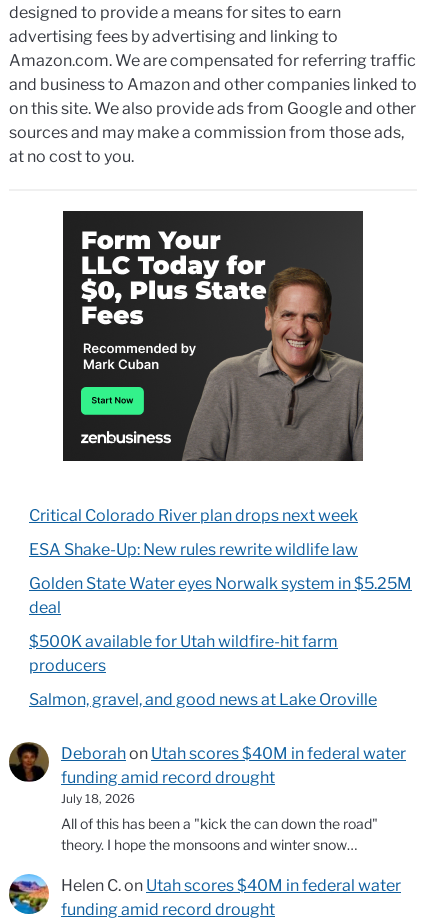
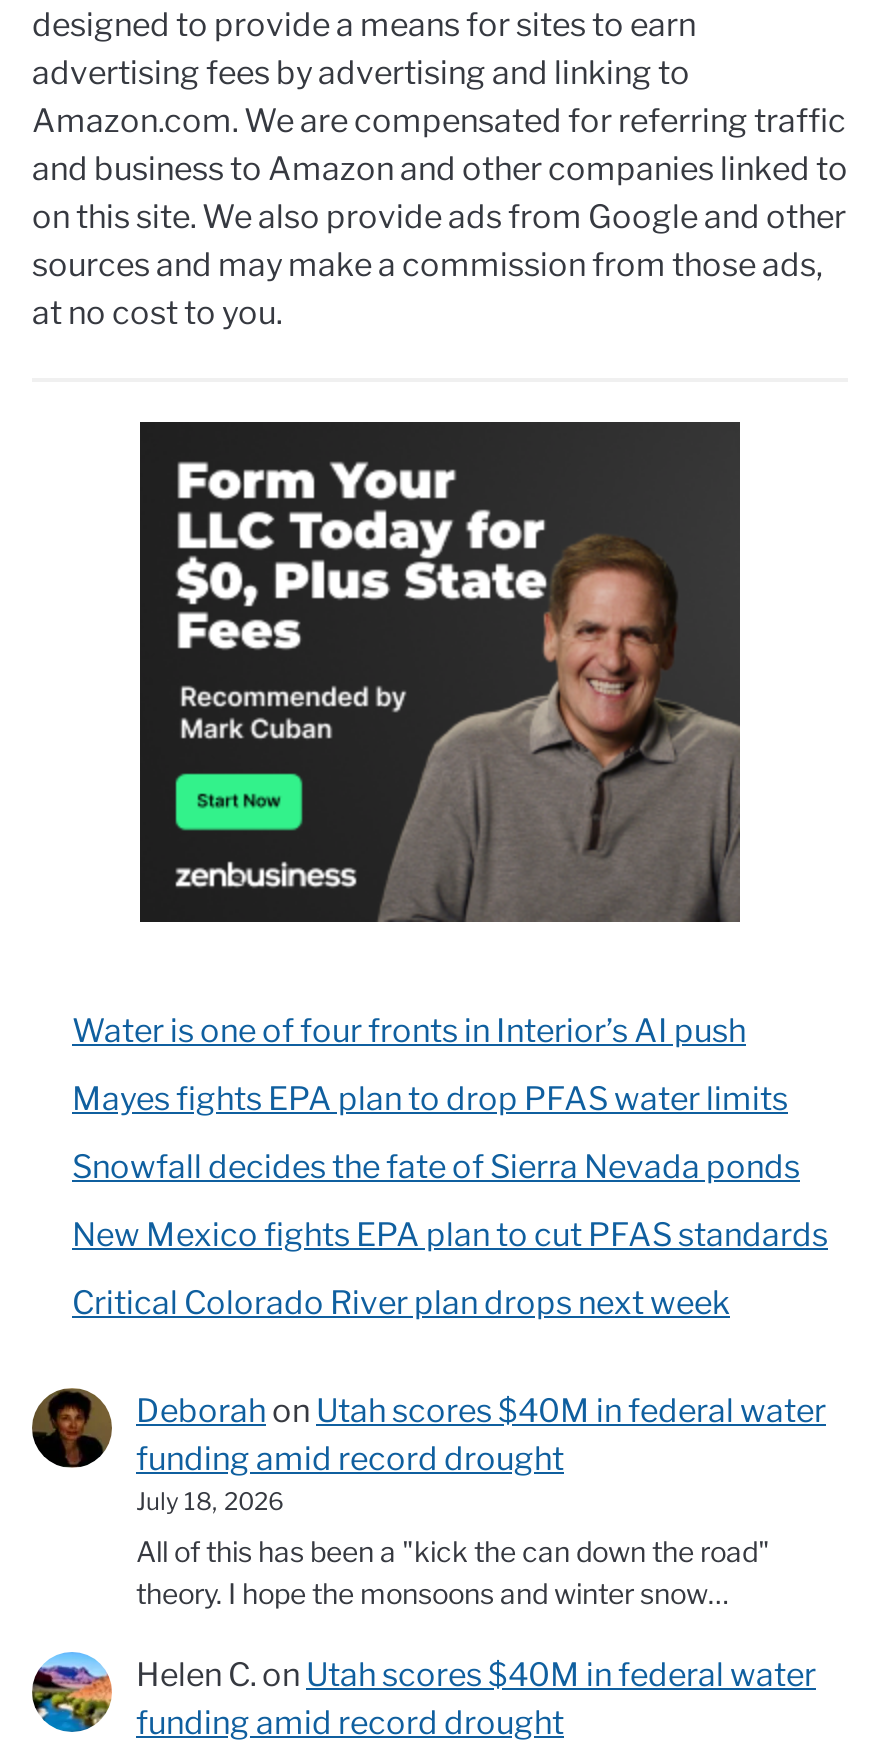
none -> [72,1012,828,1254] Water is one of four fronts in Interior’s AI push | Mayes fights EPA plan to drop PFAS water limits | Snowfall decides the fate of Sierra Nevada ponds | New Mexico fights EPA plan to cut PFAS standards
moved [29,506,358,525] -> [72,1284,730,1322]: Critical Colorado River plan drops next week
[29,540,412,709] ESA Shake-Up: New rules rewrite wildlife law | Golden State Water eyes Norwalk system in $5.25M | deal | $500K available for Utah wildfire-hit farm | producers | Salmon, gravel, and good news at Lake Oroville -> none

